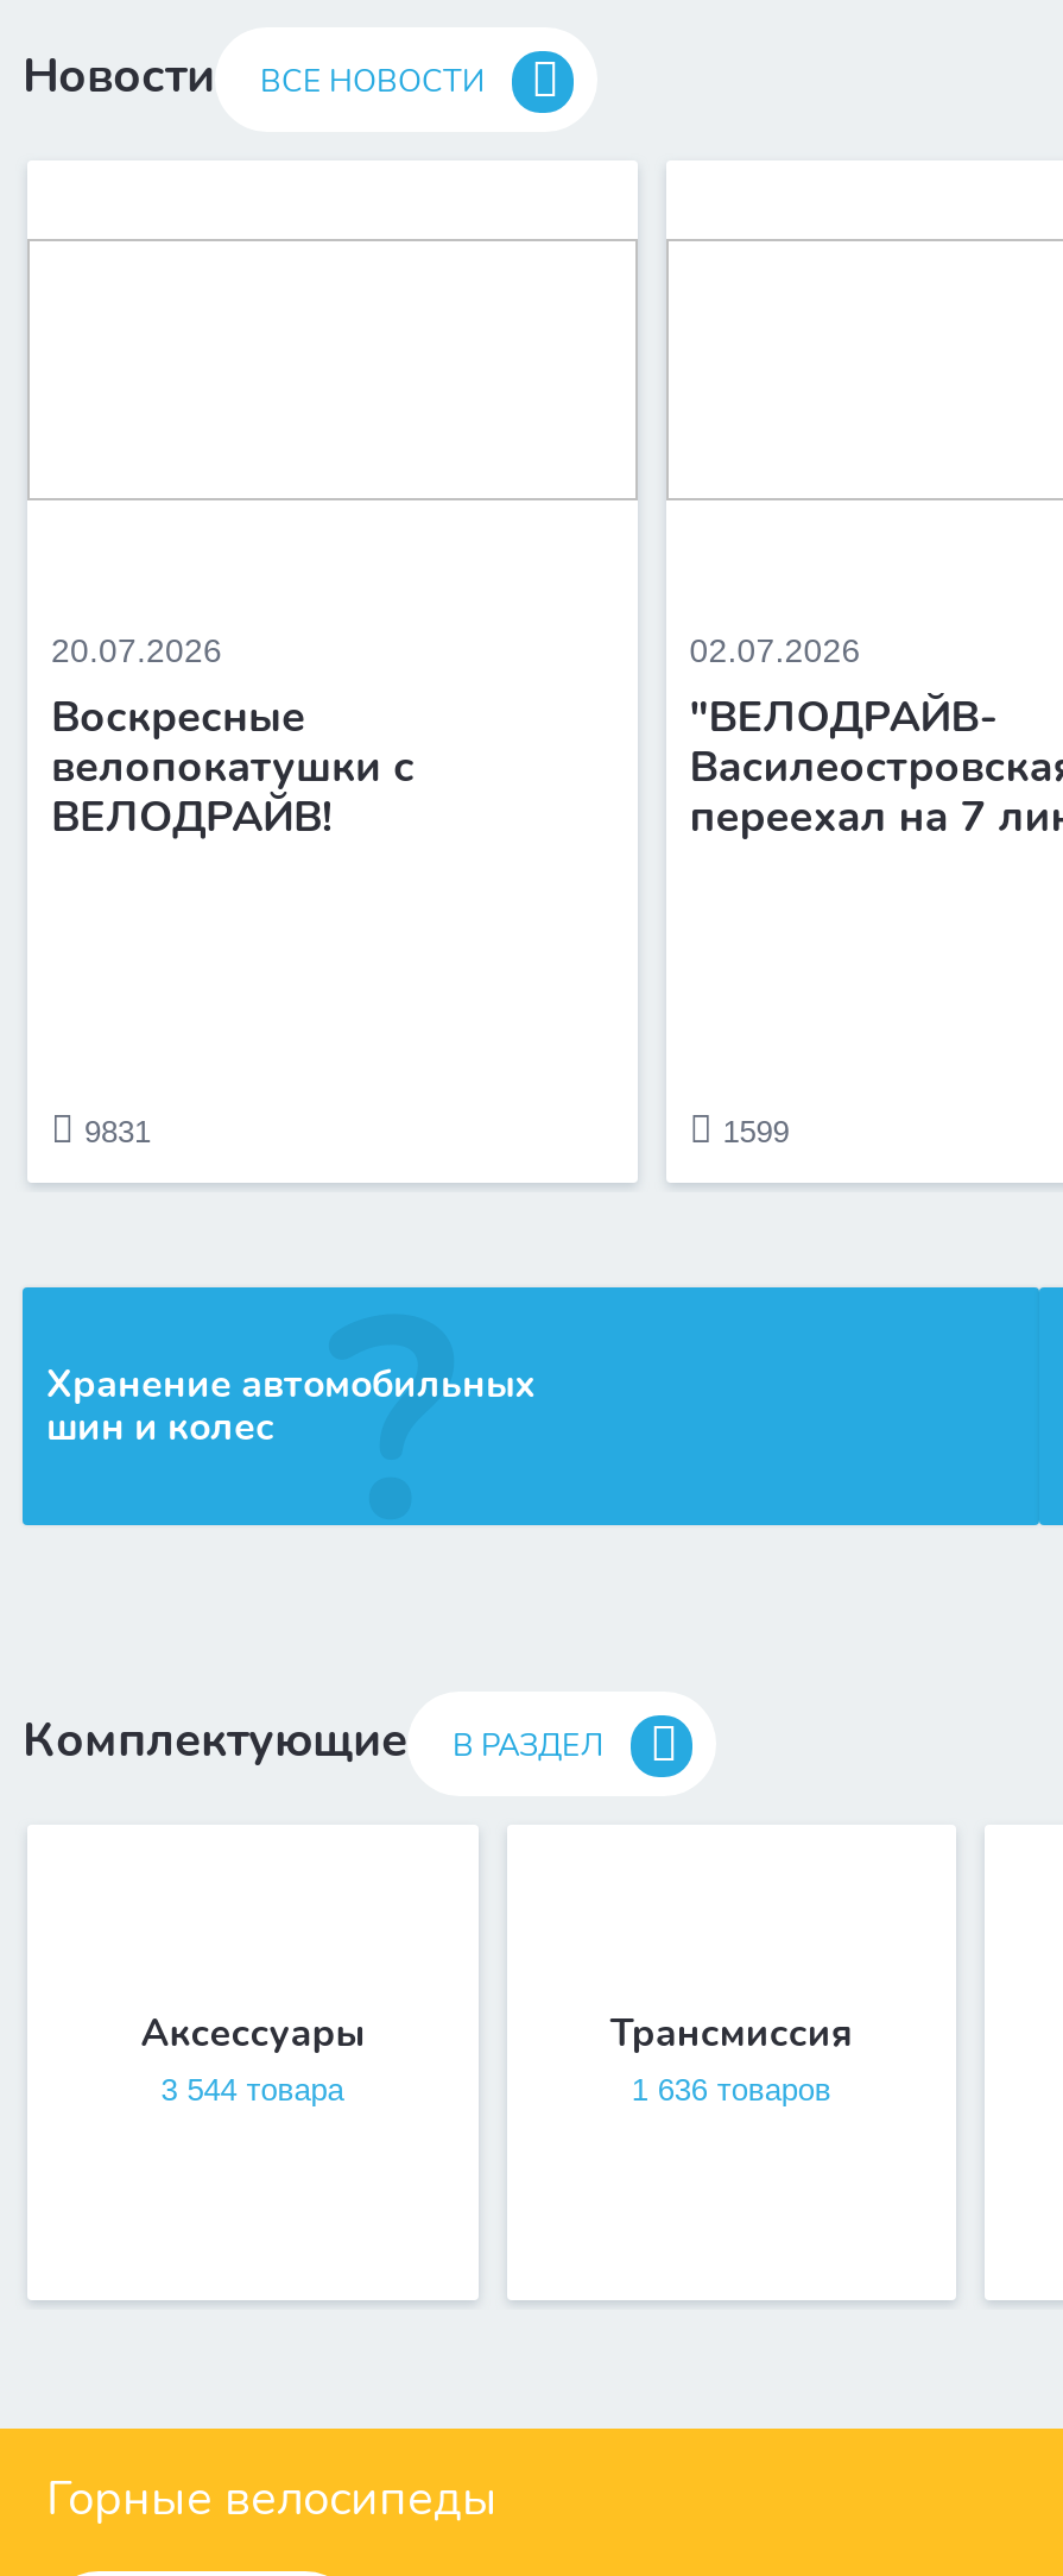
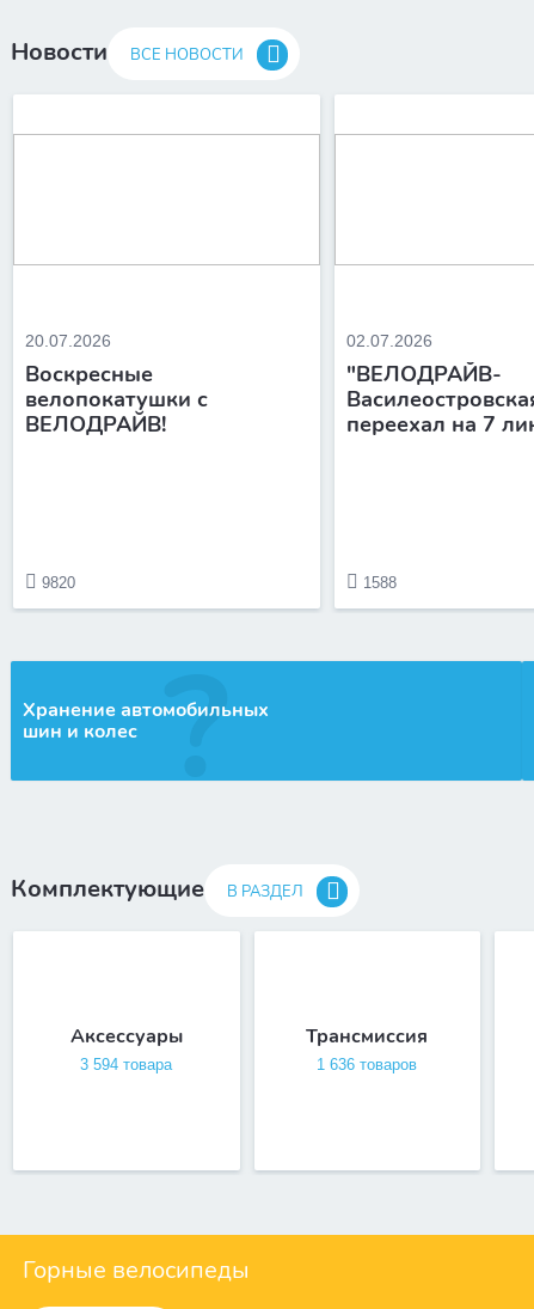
[84,1114,151,1150] 9831 -> [42,574,75,592] 9820
[723,1114,789,1150] 1599 -> [363,574,396,592] 1588
[161,2072,344,2108] 3 544 товара -> [80,1056,172,1073] 3 594 товара

